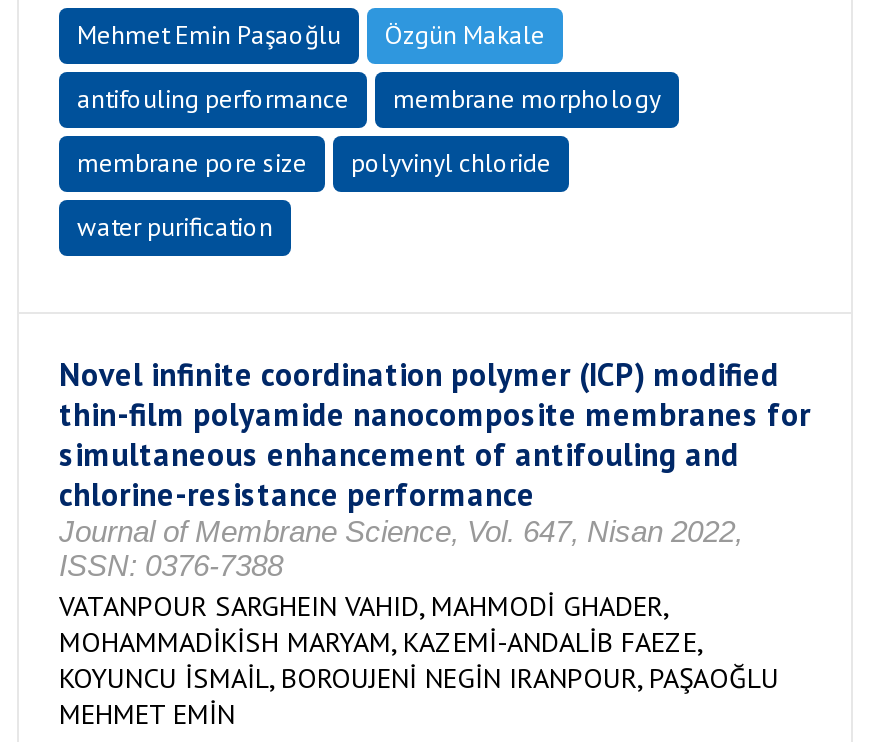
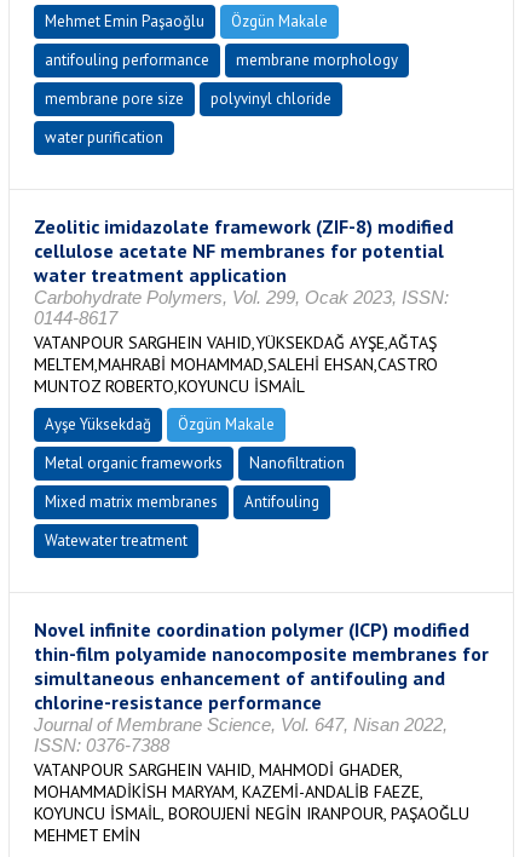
none -> [34,214,454,551] Zeolitic imidazolate framework (ZIF-8) modified | cellulose acetate NF membranes for potential | water treatment application | Carbohydrate Polymers, Vol. 299, Ocak 2023, ISSN: | 0144-8617 | VATANPOUR SARGHEIN VAHID,YÜKSEKDAĞ AYŞE,AĞTAŞ | MELTEM,MAHRABİ MOHAMMAD,SALEHİ EHSAN,CASTRO | MUNTOZ ROBERTO,KOYUNCU İSMAİL | Ayşe Yüksekdağ | Özgün Makale | Metal organic frameworks | Nanofiltration | Mixed matrix membranes | Antifouling | Watewater treatment

